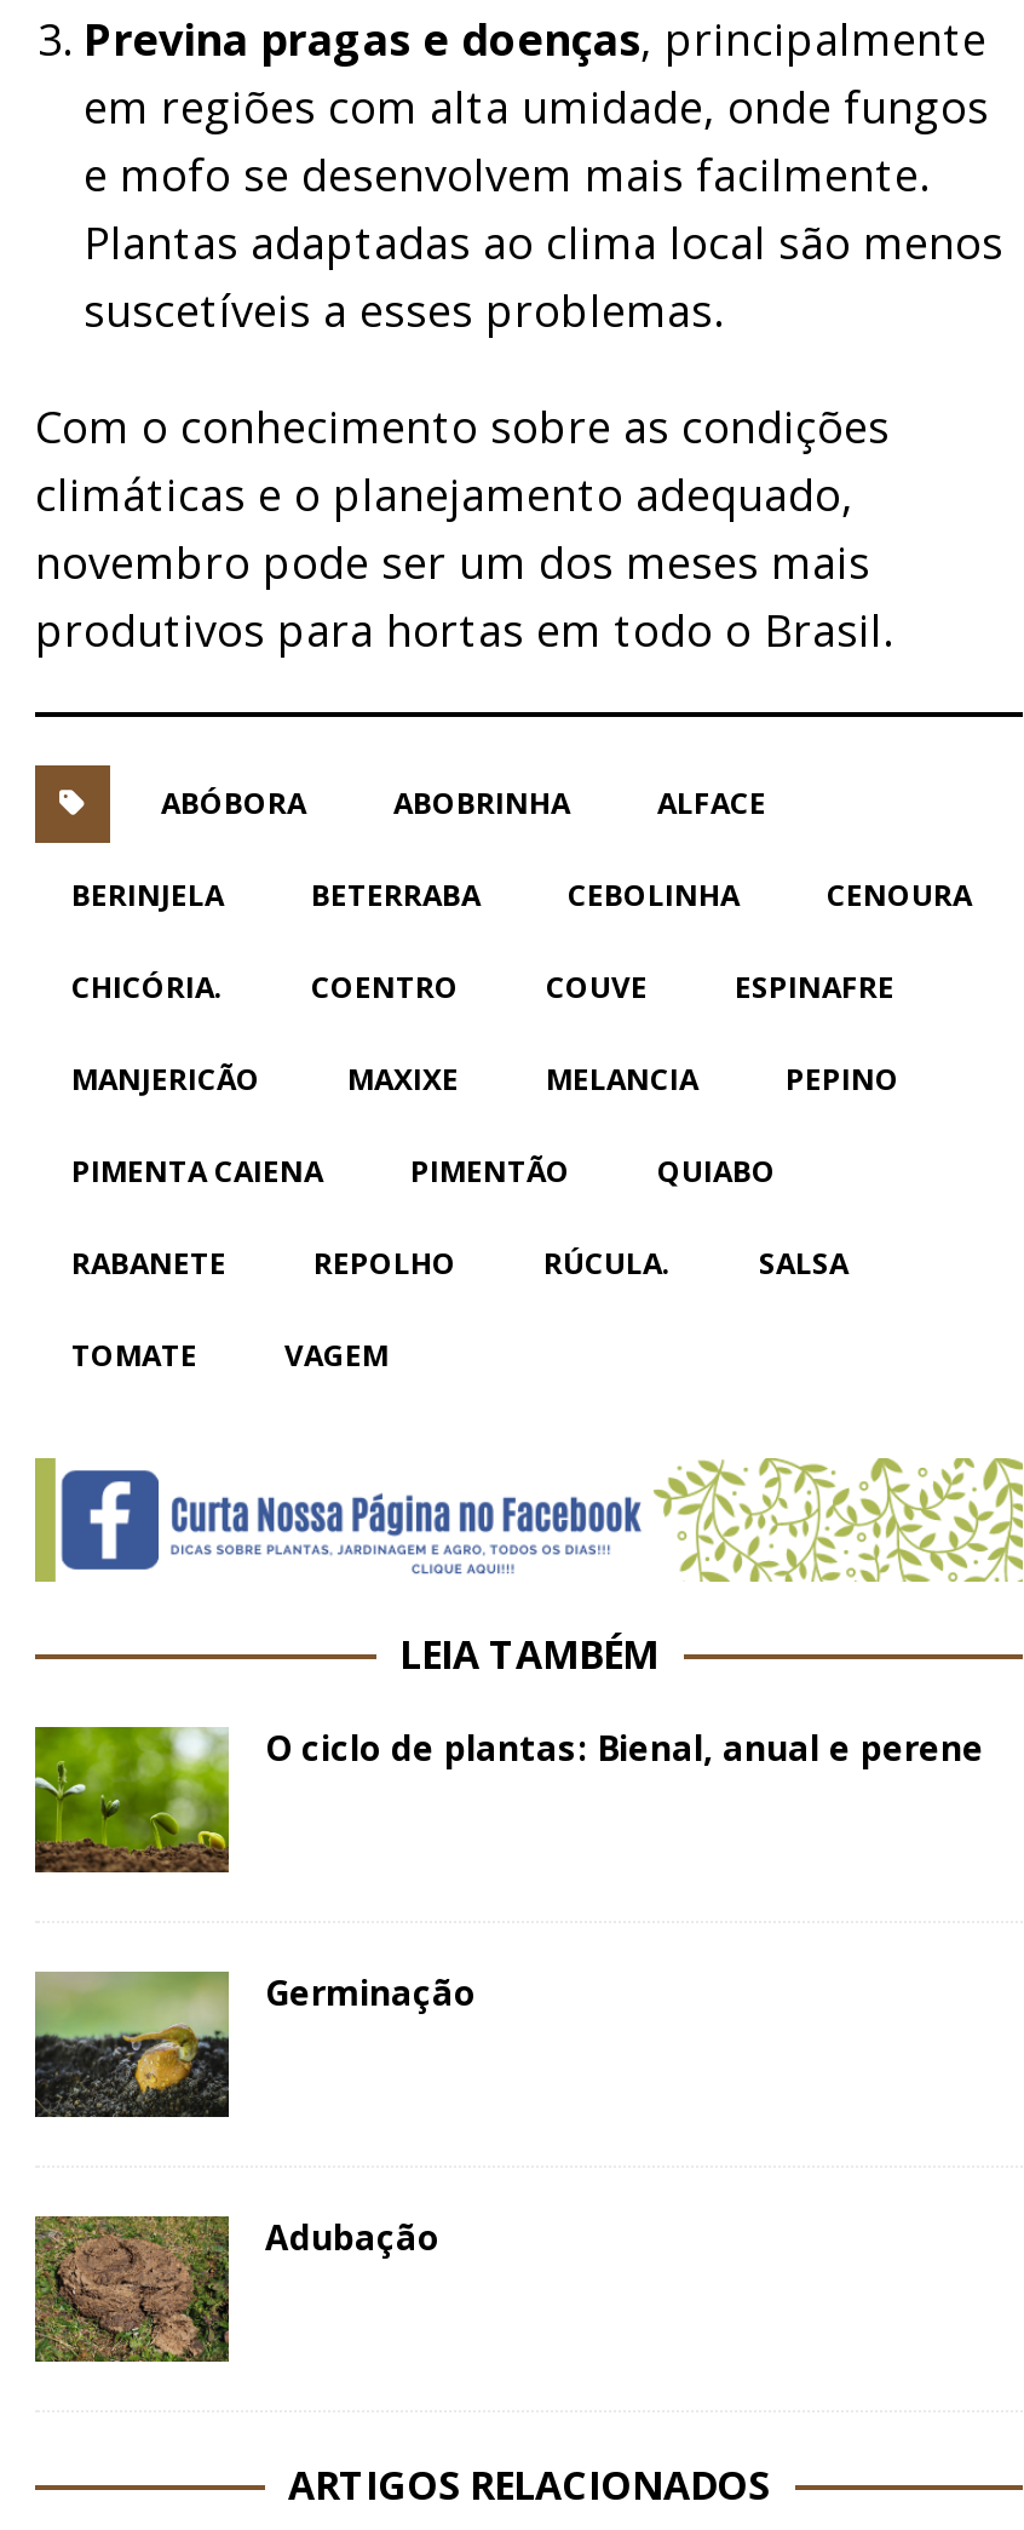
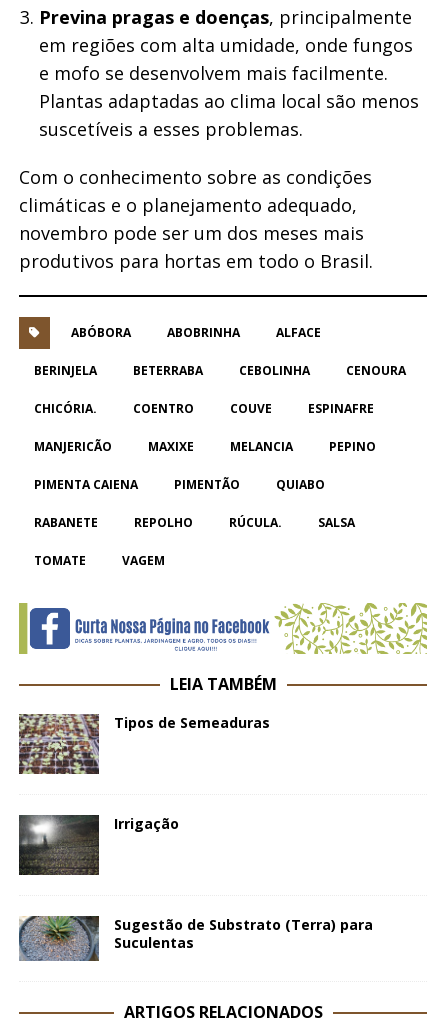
[33,1724,984,1872] [image] | O ciclo de plantas: Bienal, anual e perene -> [18,713,270,775] [image] | Tipos de Semeaduras
[33,1969,476,2117] [image] | Germinação -> [18,814,179,875] [image] | Irrigação
[33,2214,439,2364] [image] | Adubação -> [18,915,373,962] [image] | Sugestão de Substrato (Terra) para | Suculentas

